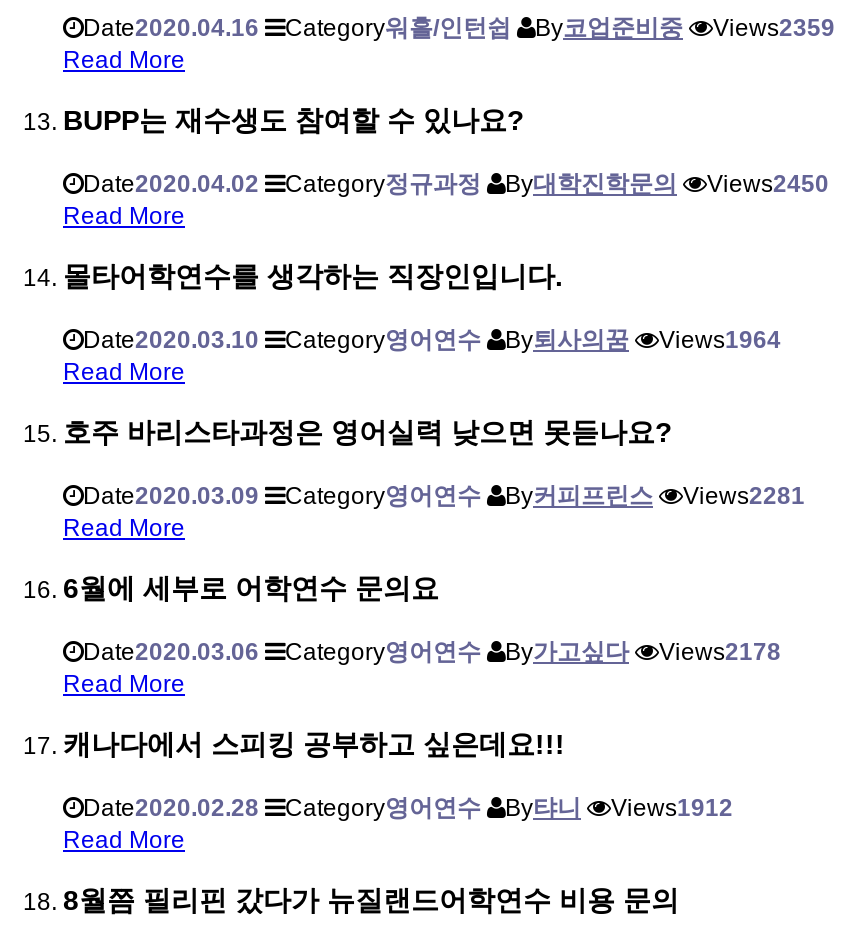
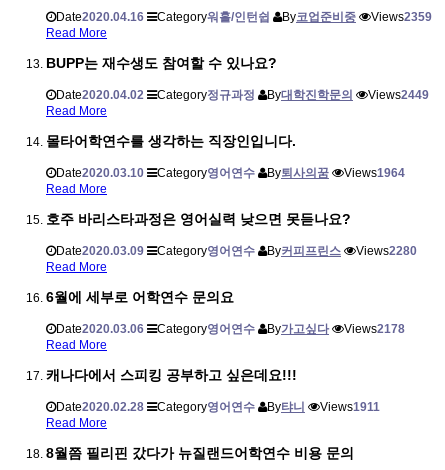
[707,170,829,198] Views2450 -> [368,88,429,102] Views2449
[683,482,805,510] Views2281 -> [356,244,417,258] Views2280
[611,794,733,822] Views1912 -> [320,400,380,414] Views1911

